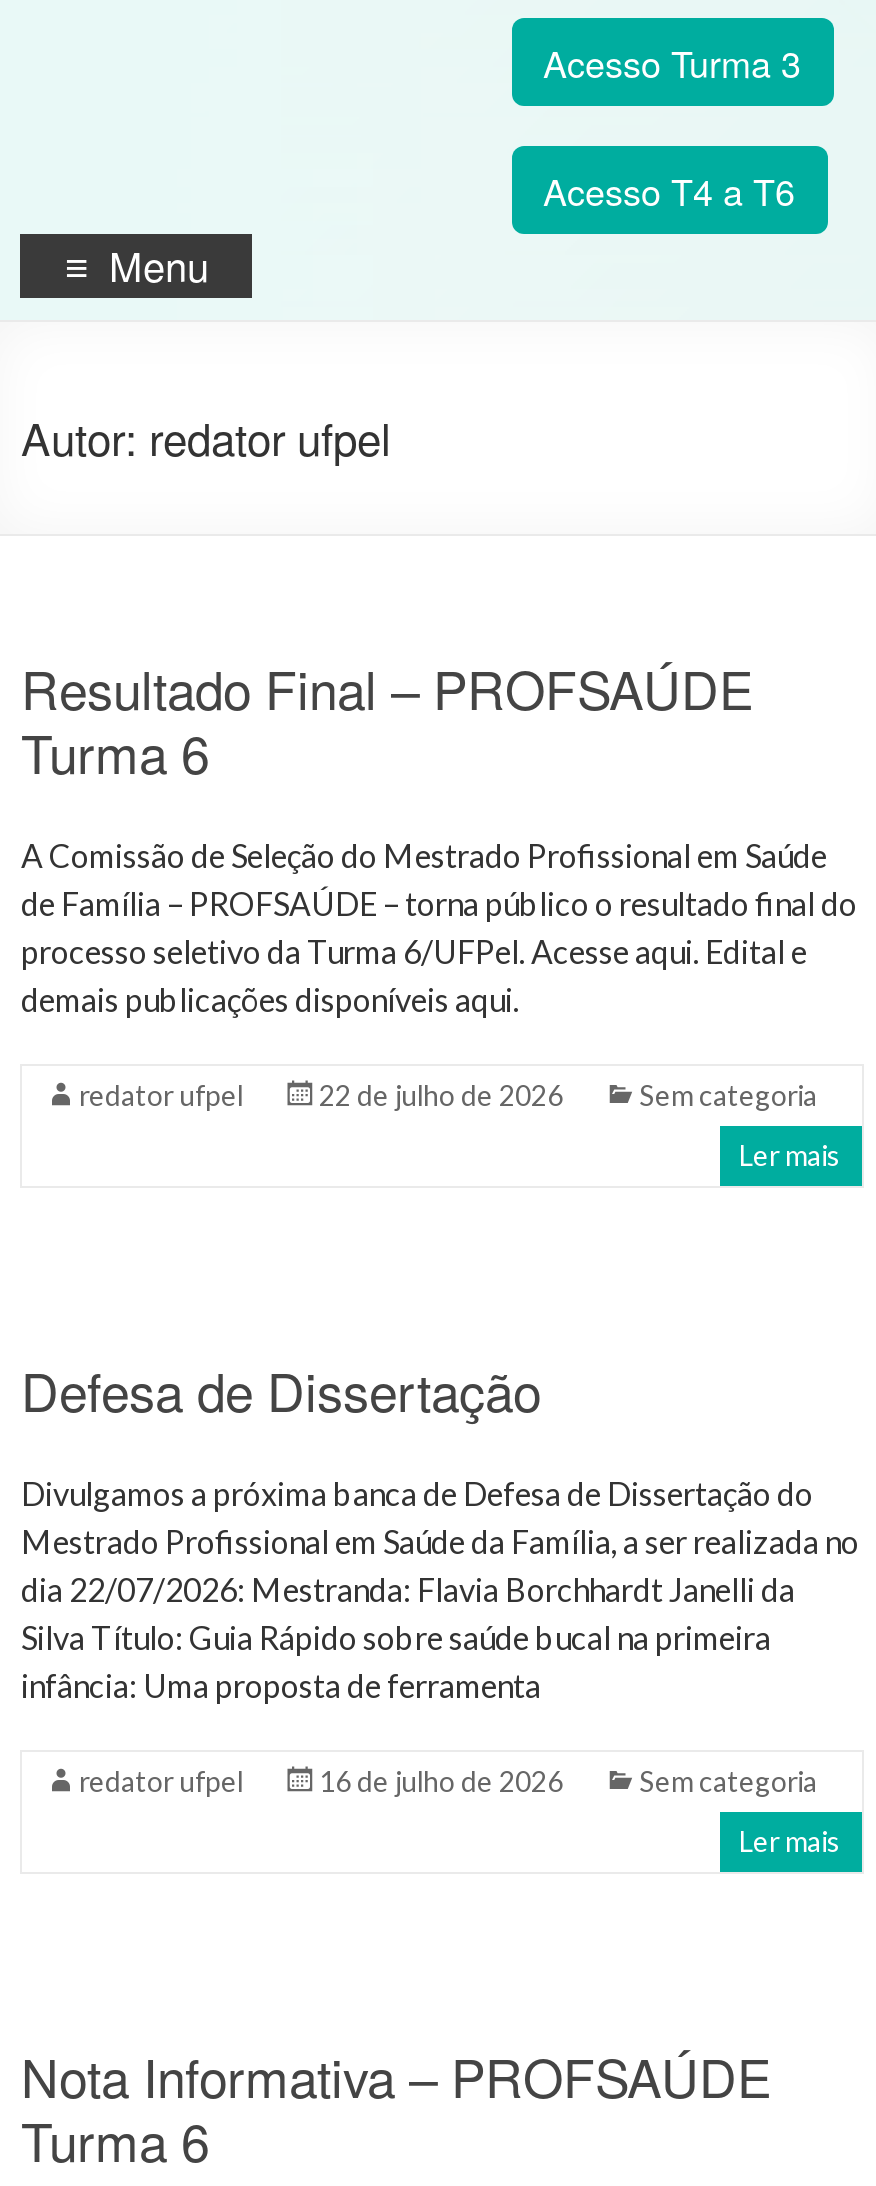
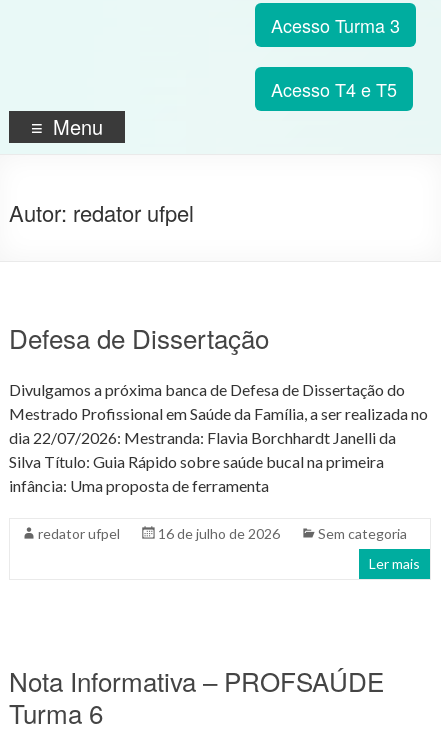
[543,163,795,215] Acesso T4 a T6 -> [270,75,396,101] Acesso T4 e T5
[21,650,857,1172] Resultado Final – PROFSAÚDE | Turma 6 | A Comissão de Seleção do Mestrado Profissional em Saúde | de Família – PROFSAÚDE – torna público o resultado final do | processo seletivo da Turma 6/UFPel. Acesse aqui. Edital e | demais publicações disponíveis aqui. | redator ufpel | 22 de julho de 2026 | Sem categoria | Ler mais -> none

